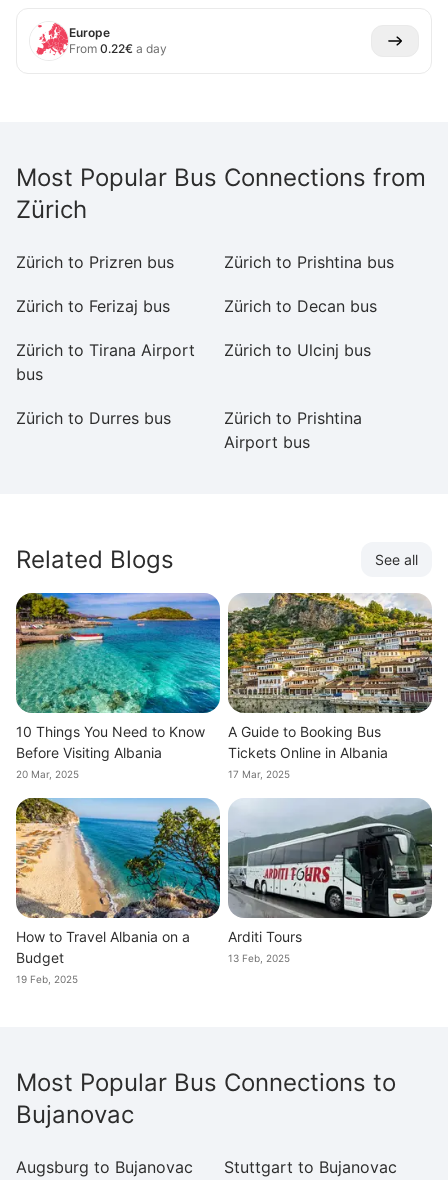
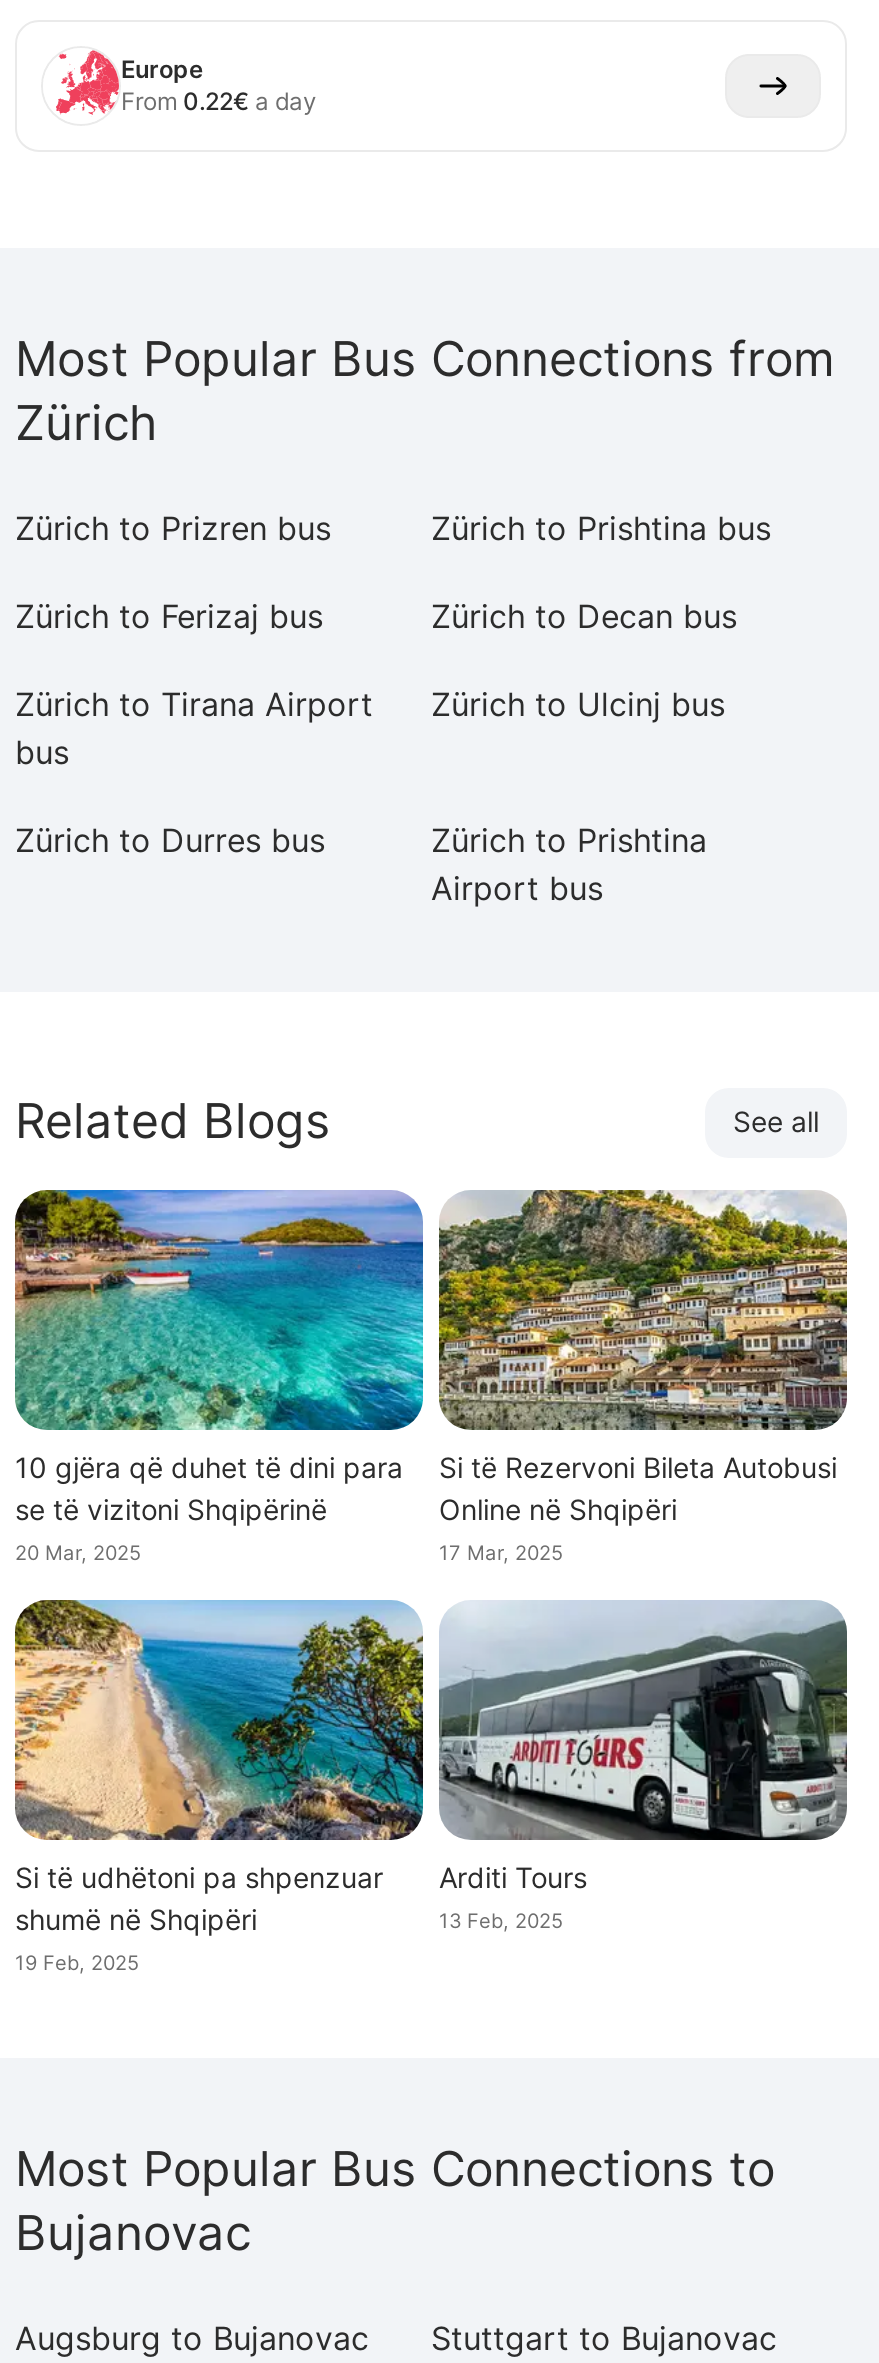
[16,723,205,761] 10 Things You Need to Know | Before Visiting Albania -> [15,1449,403,1525] 10 gjëra që duhet të dini para | se të vizitoni Shqipërinë
[228,723,388,761] A Guide to Booking Bus | Tickets Online in Albania -> [439,1449,837,1525] Si të Rezervoni Bileta Autobusi | Online në Shqipëri
[16,928,190,966] How to Travel Albania on a | Budget -> [15,1859,383,1935] Si të udhëtoni pa shpenzuar | shumë në Shqipëri

